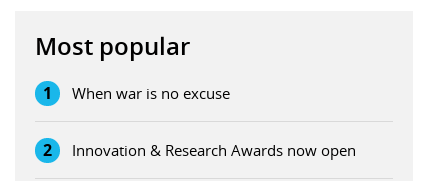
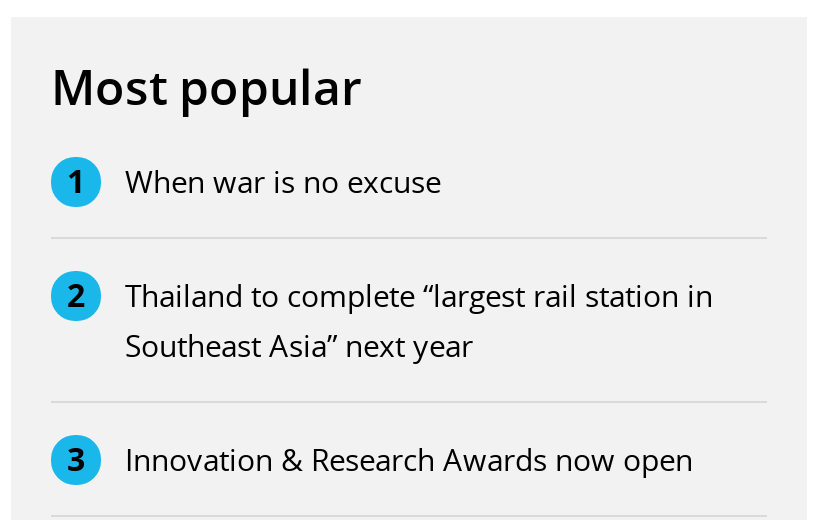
none -> [67,275,713,481] Thailand to complete “largest rail station in | Southeast Asia” next year | 3

